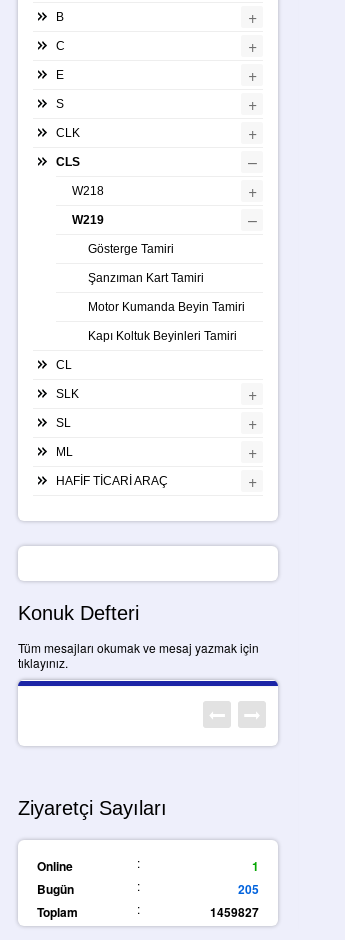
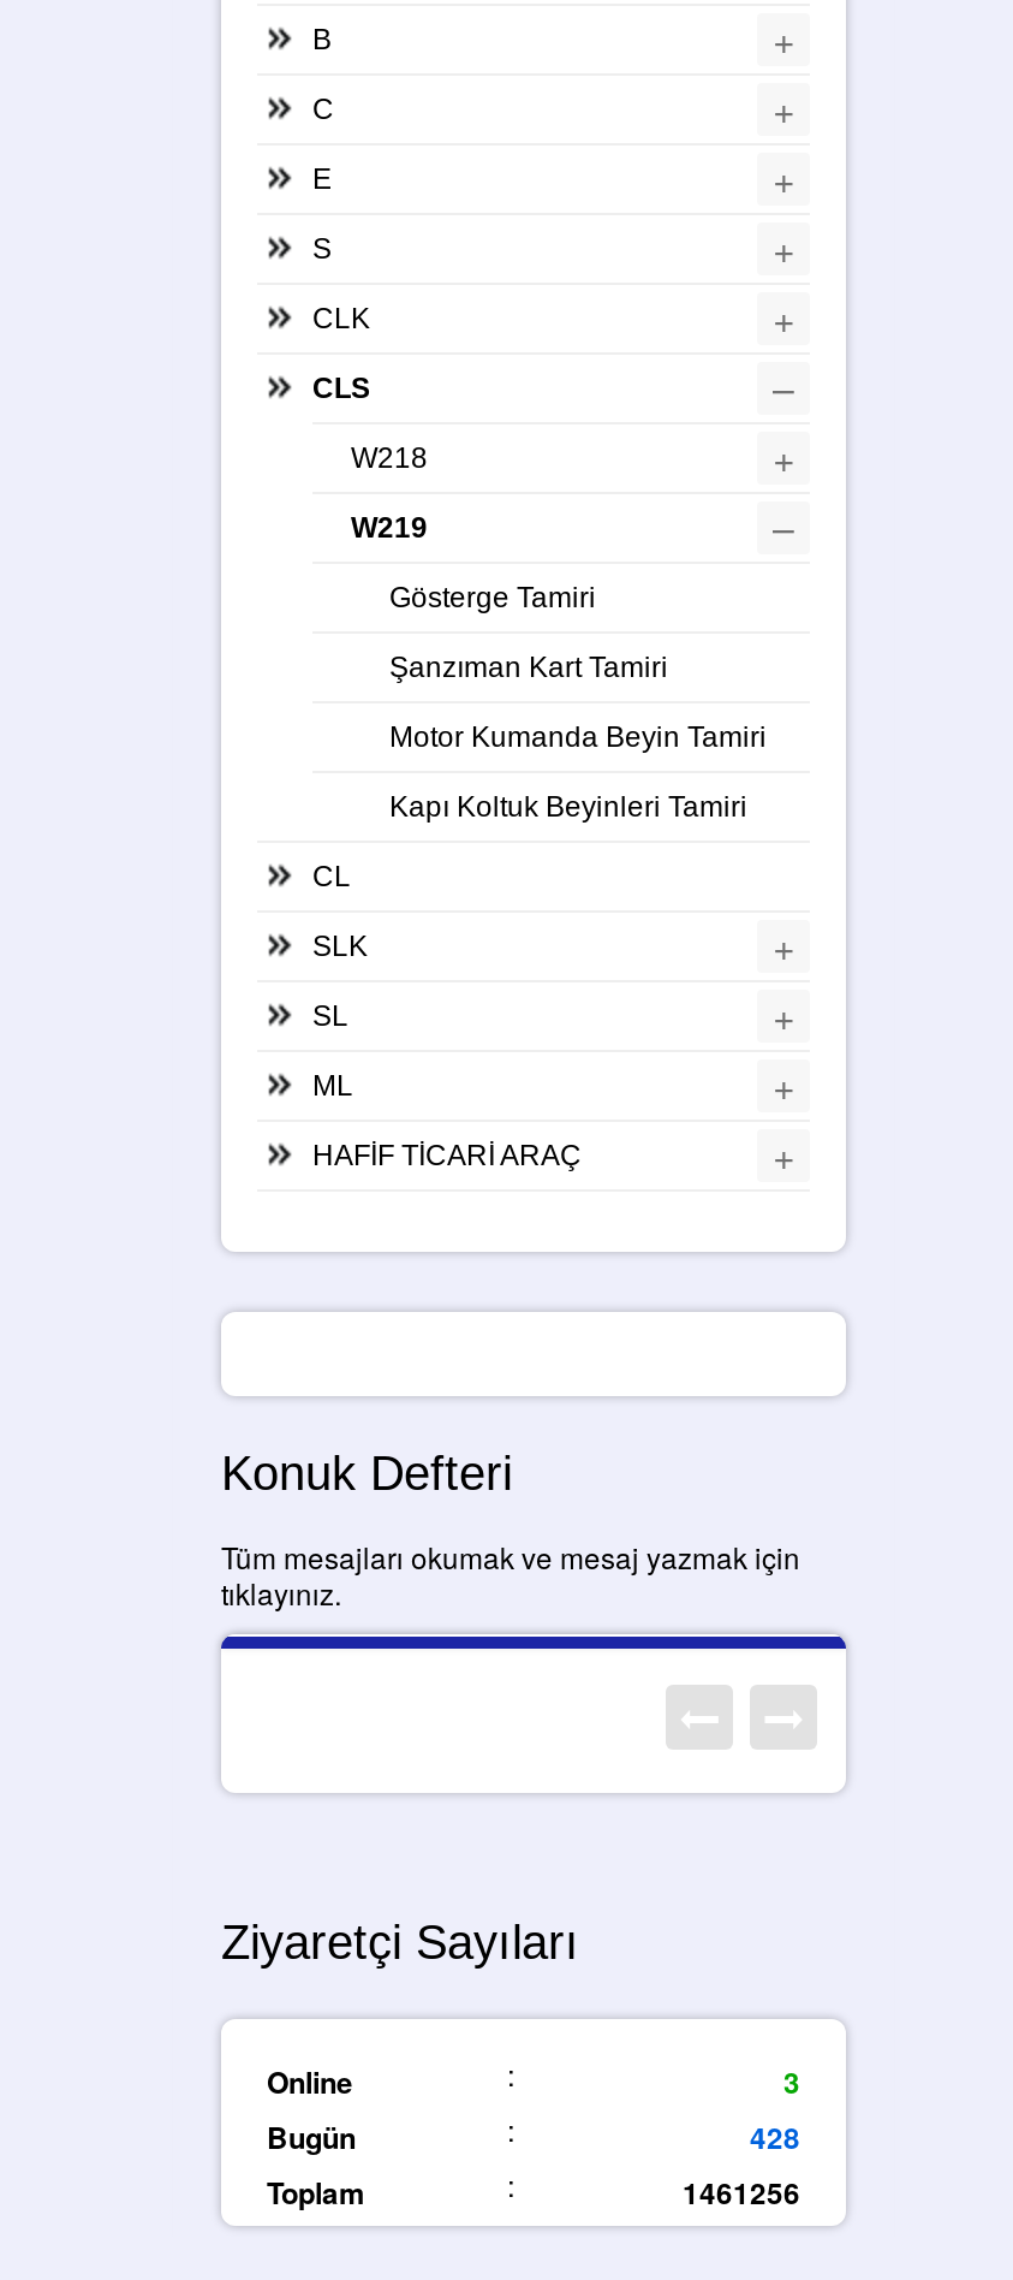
[252,857,259,875] 1 -> [783,2060,800,2103] 3
[238,880,259,898] 205 -> [750,2115,800,2158] 428
[210,903,259,921] 1459827 -> [683,2170,800,2214] 1461256

